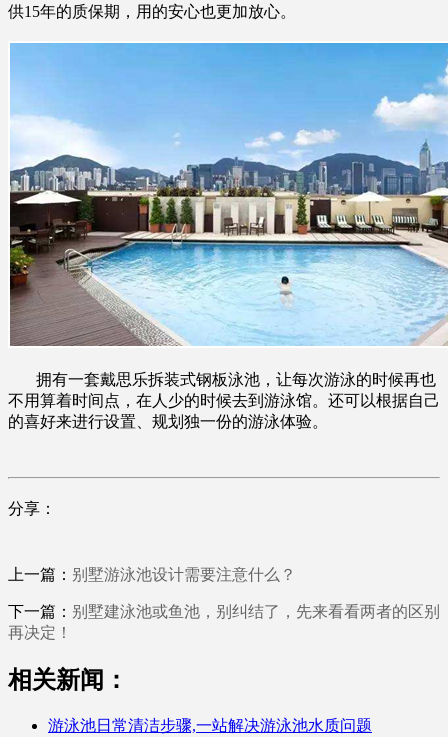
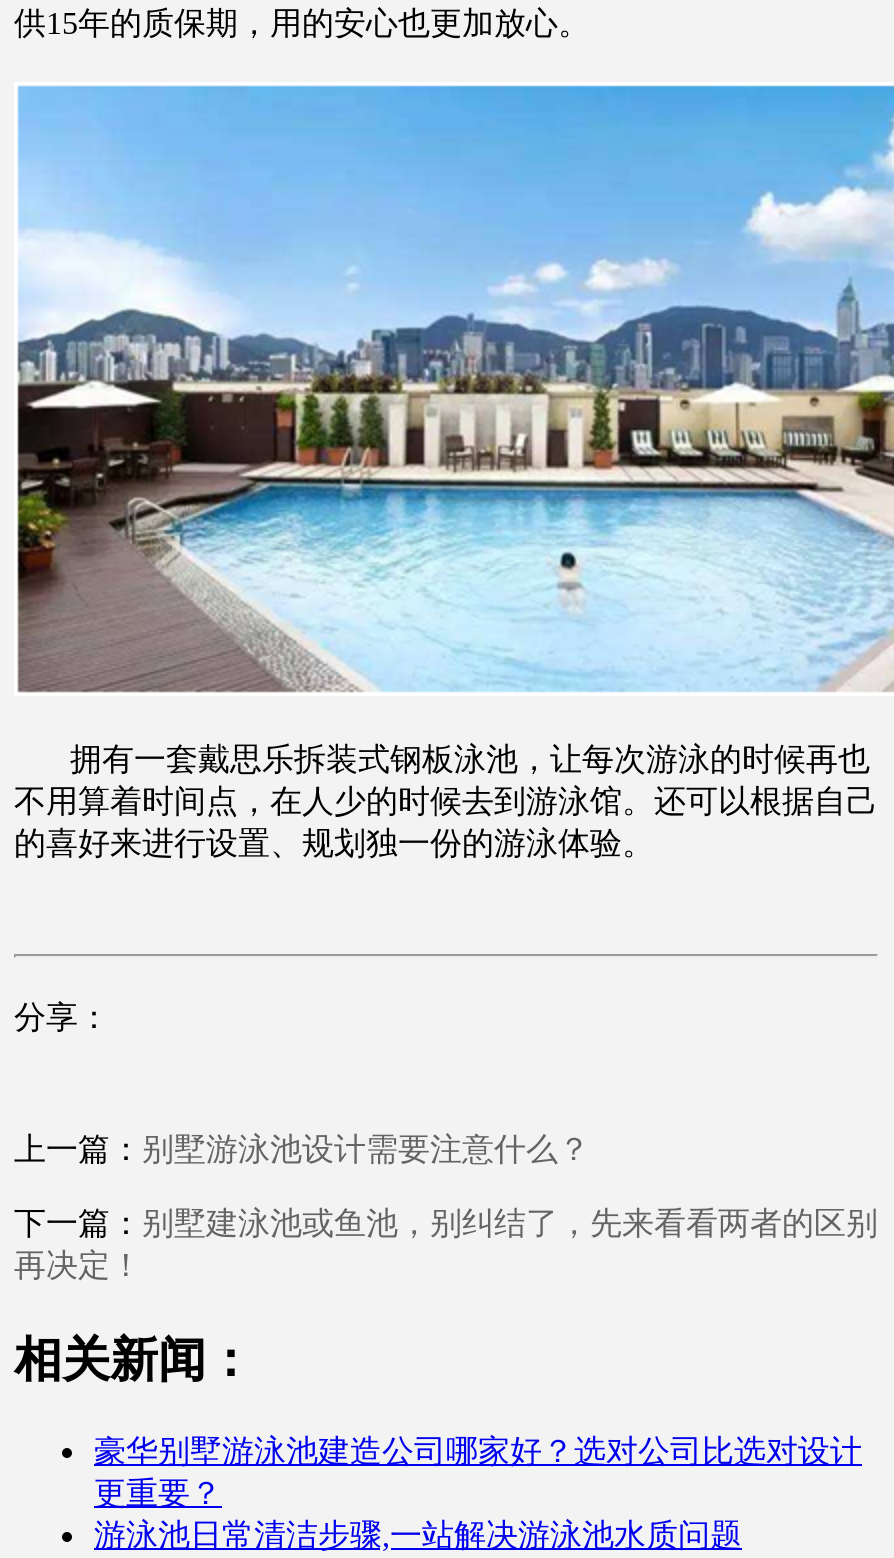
none -> [94,1433,862,1509] 豪华别墅游泳池建造公司哪家好？选对公司比选对设计 | 更重要？

